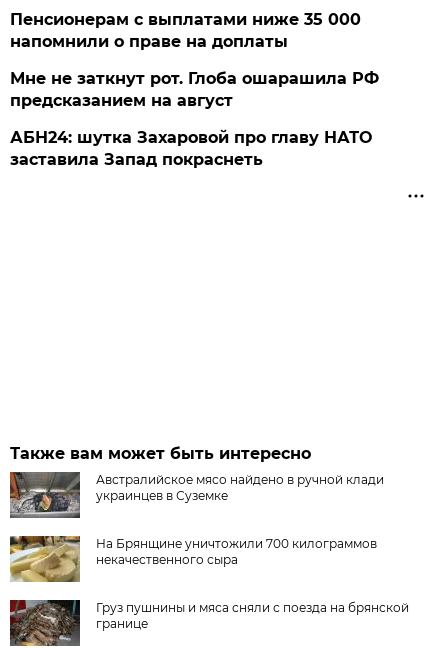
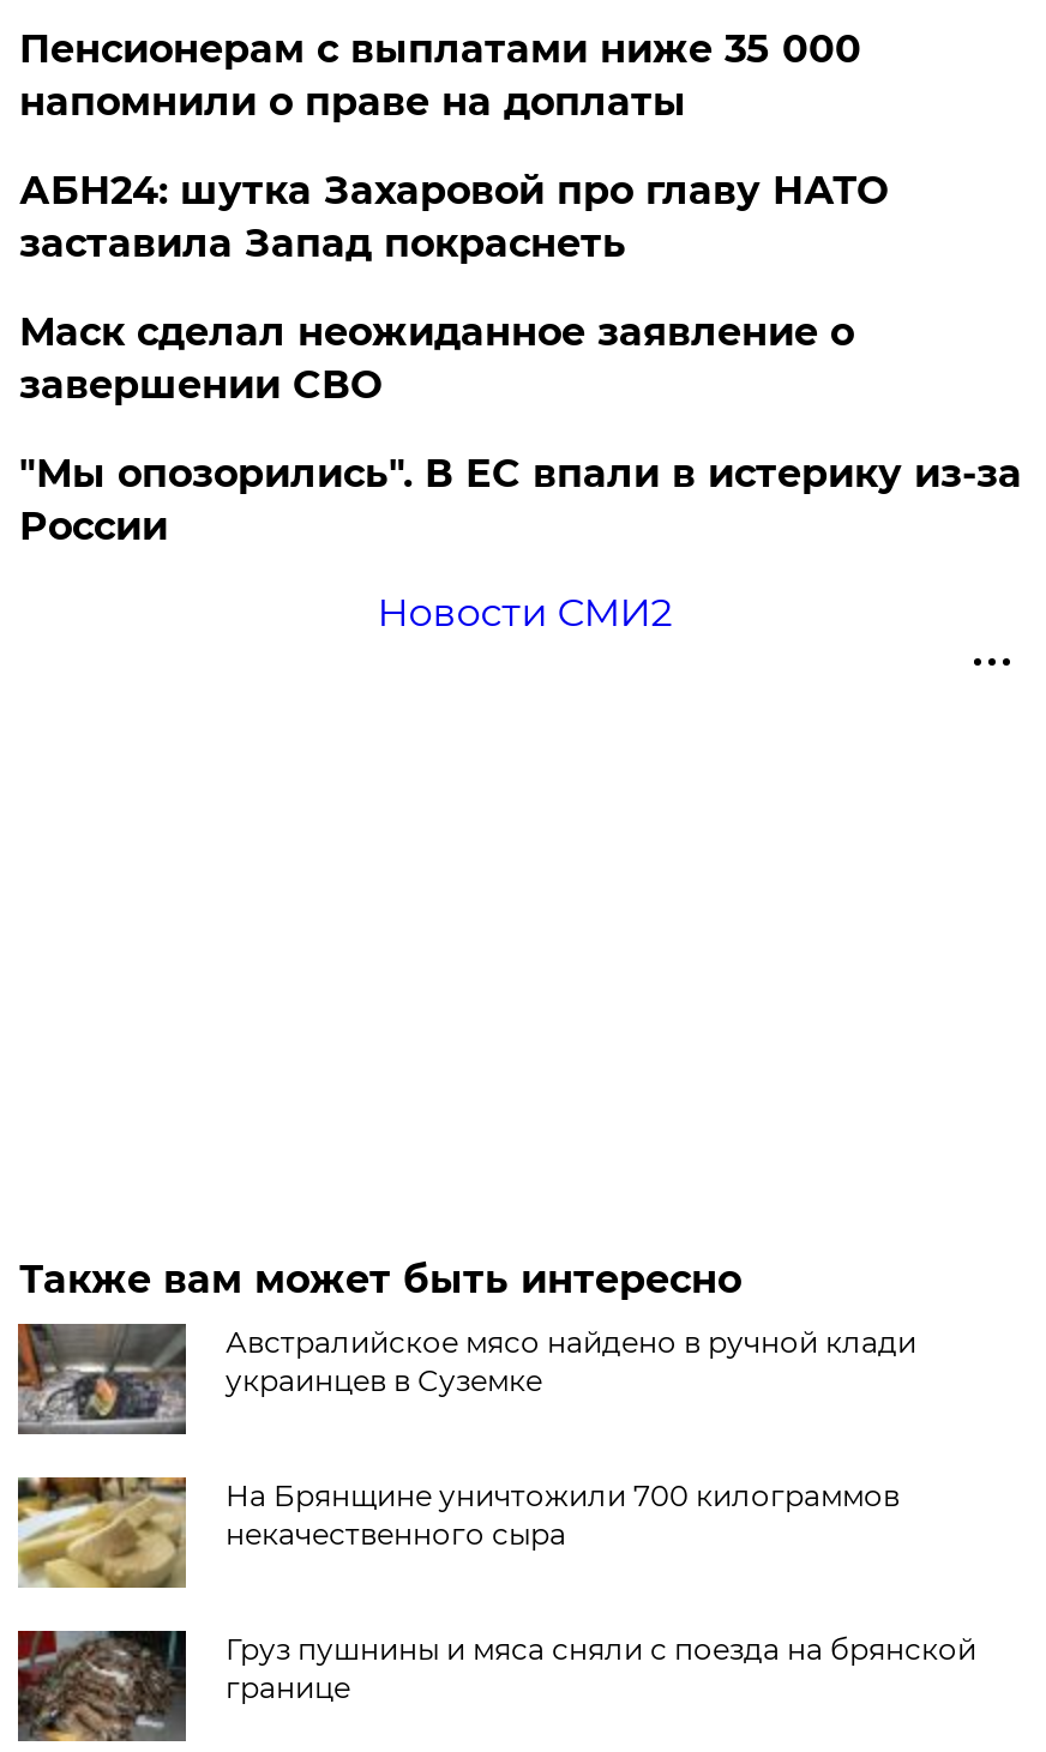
[10,69,379,110] Мне не заткнут рот. Глоба ошарашила РФ | предсказанием на август -> none
moved [10,128,372,169] -> [19,168,887,266]: АБН24: шутка Захаровой про главу НАТО | заставила Запад покраснеть
none -> [19,309,1022,635] Маск сделал неожиданное заявление о | завершении СВО | "Мы опозорились". В ЕС впали в истерику из-за | России | Новости СМИ2

